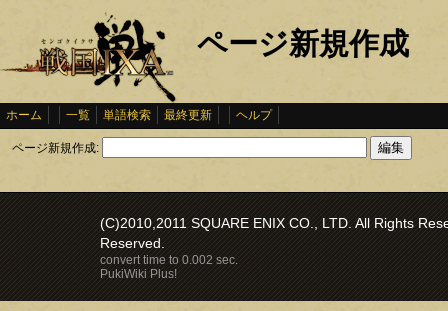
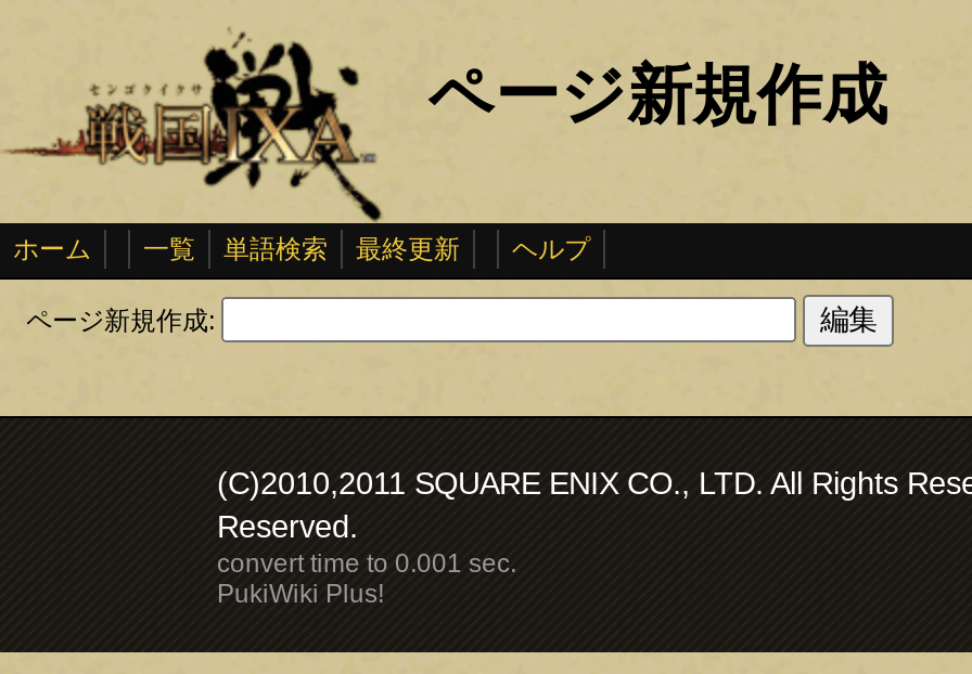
[100,253,238,267] convert time to 0.002 sec. -> [217,548,516,579] convert time to 0.001 sec.

